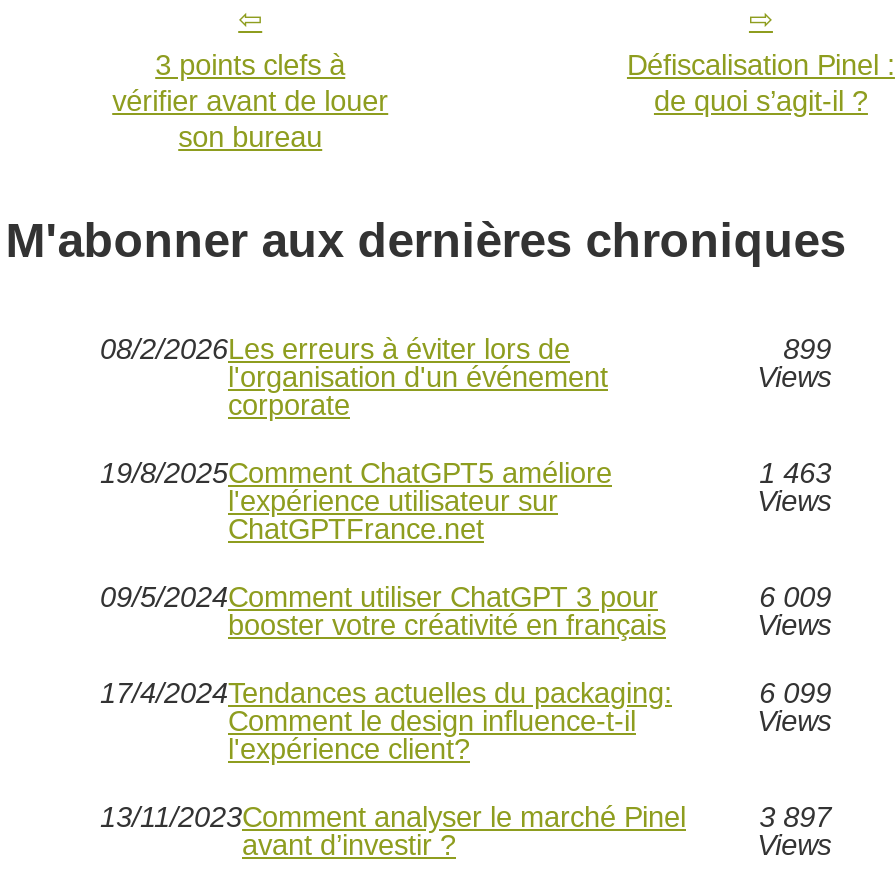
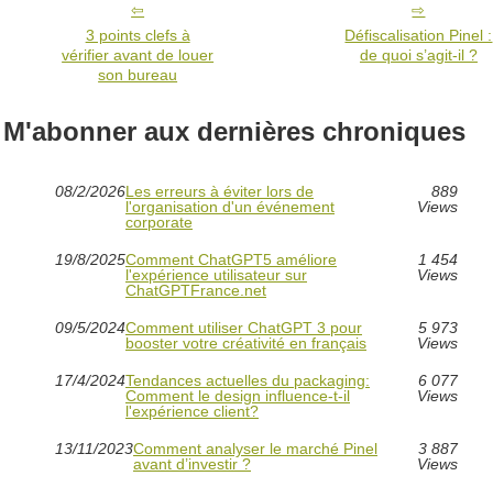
[783,333,831,365] 899 -> [431,183,457,200] 889
[759,457,831,489] 1 463 -> [418,251,457,269] 1 454
[759,581,831,613] 6 009 -> [418,319,457,337] 5 973
[759,677,831,709] 6 099 -> [418,372,457,389] 6 077
[759,801,831,833] 3 897 -> [418,440,457,458] 3 887

